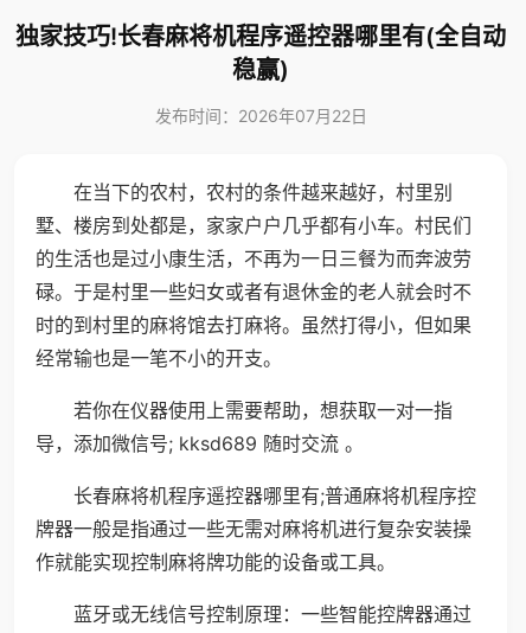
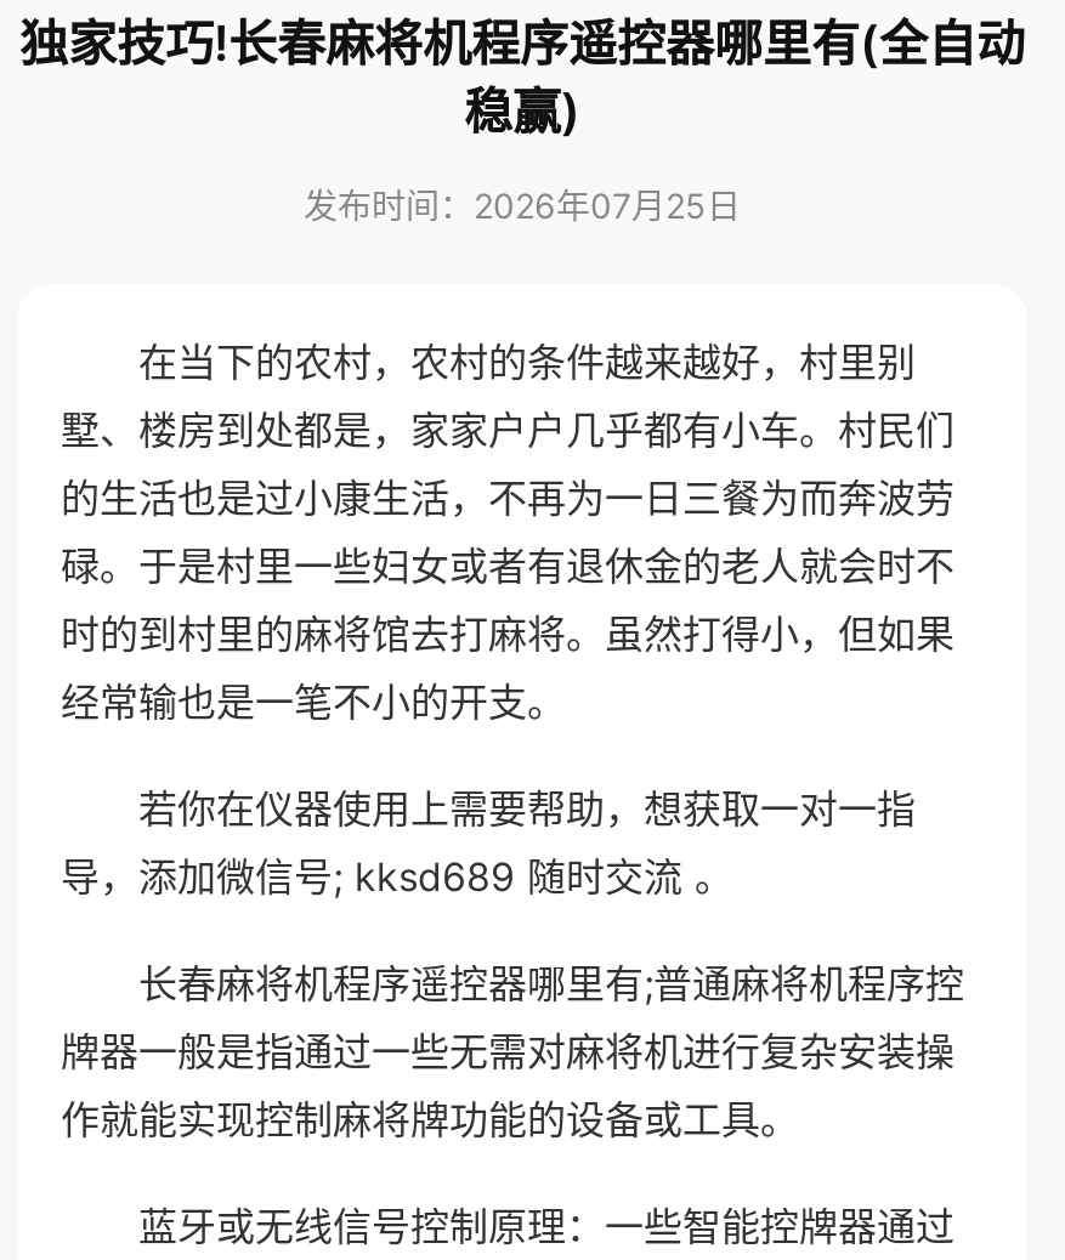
[155,105,367,126] 发布时间：2026年07月22日 -> [304,185,741,226] 发布时间：2026年07月25日

